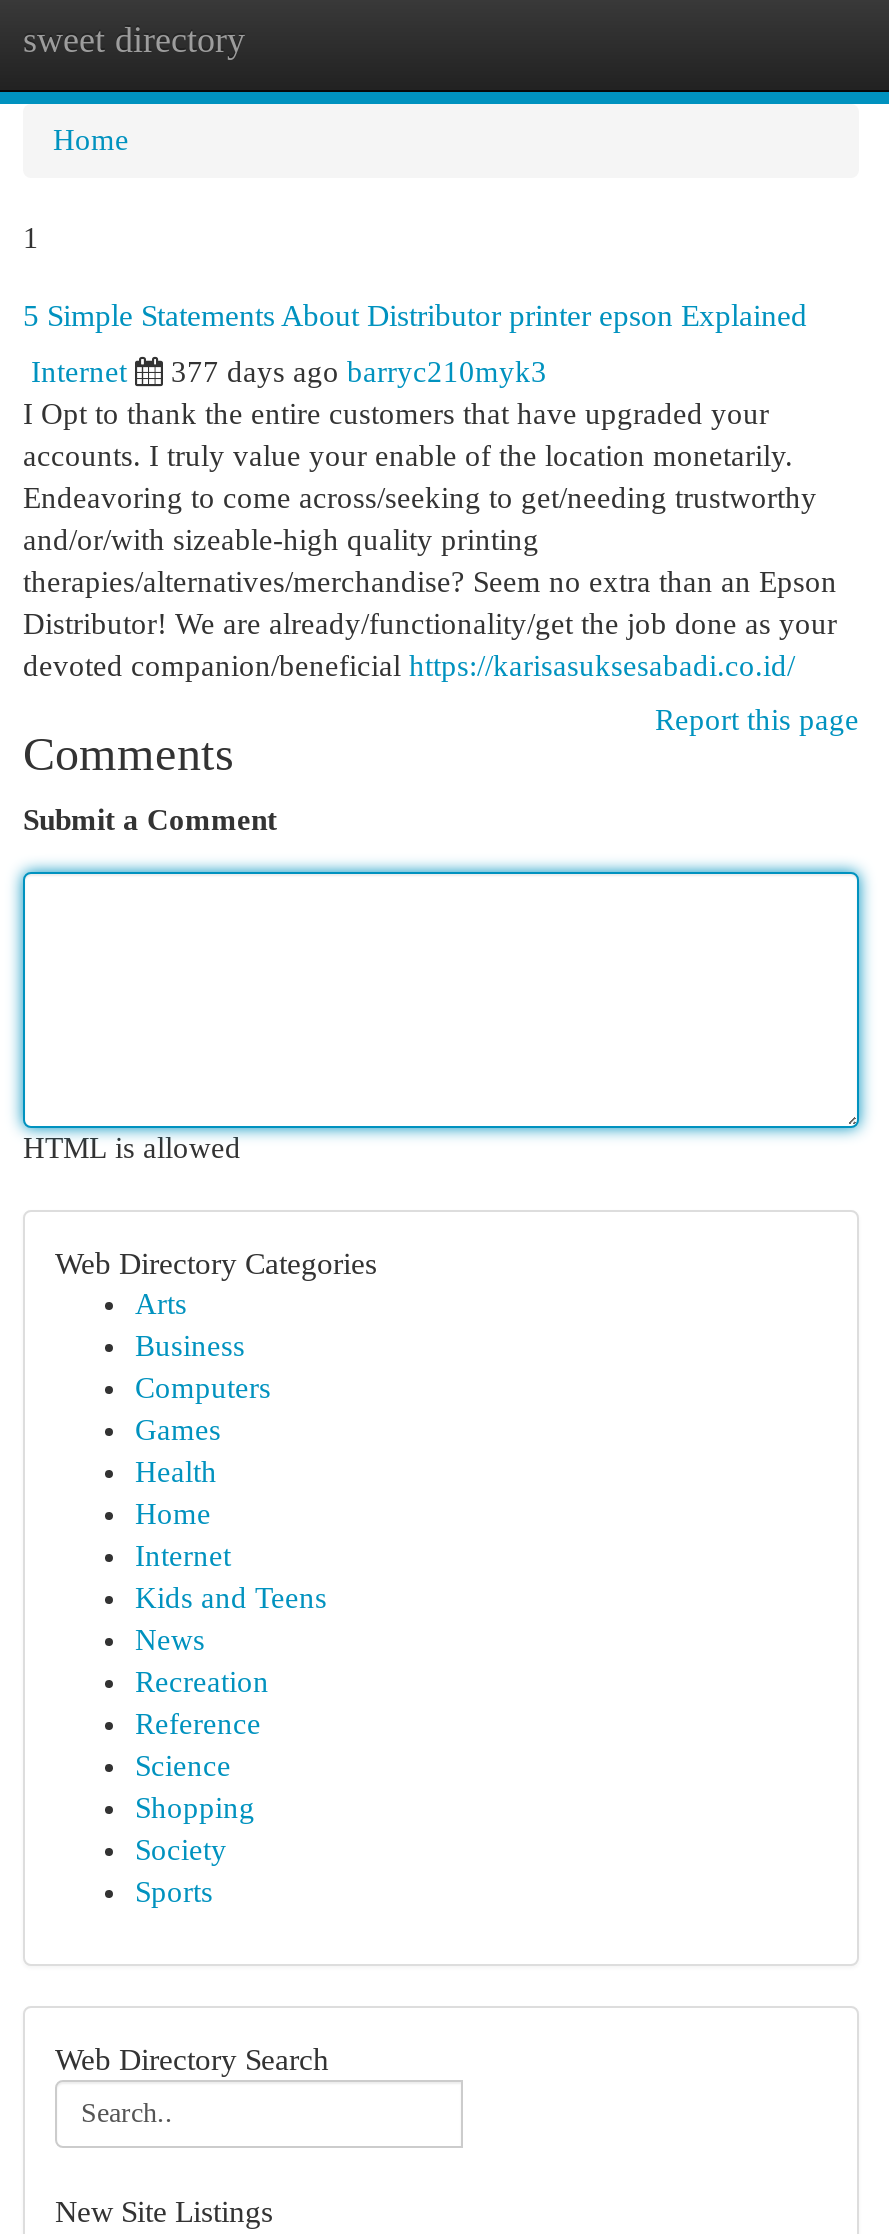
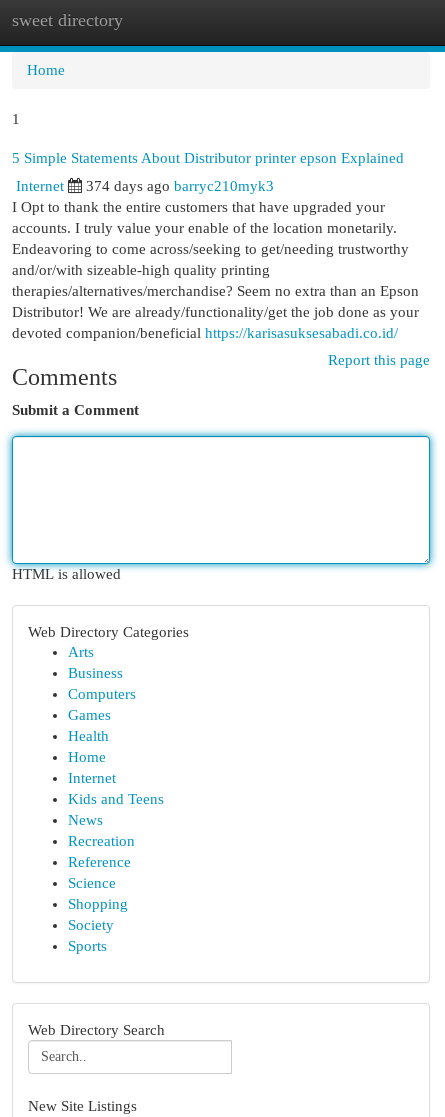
[171,356,547,388] 377 days ago barryc210myk3 -> [86,178,274,194] 374 days ago barryc210myk3

